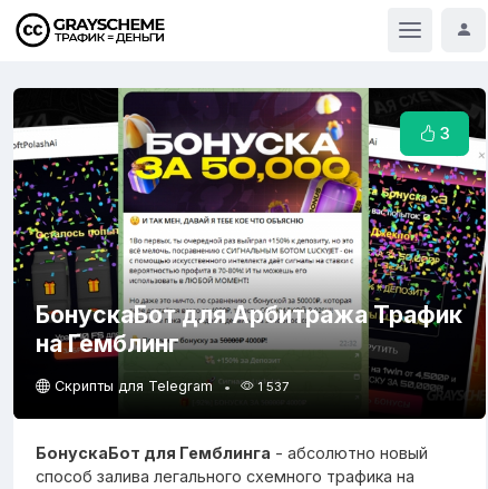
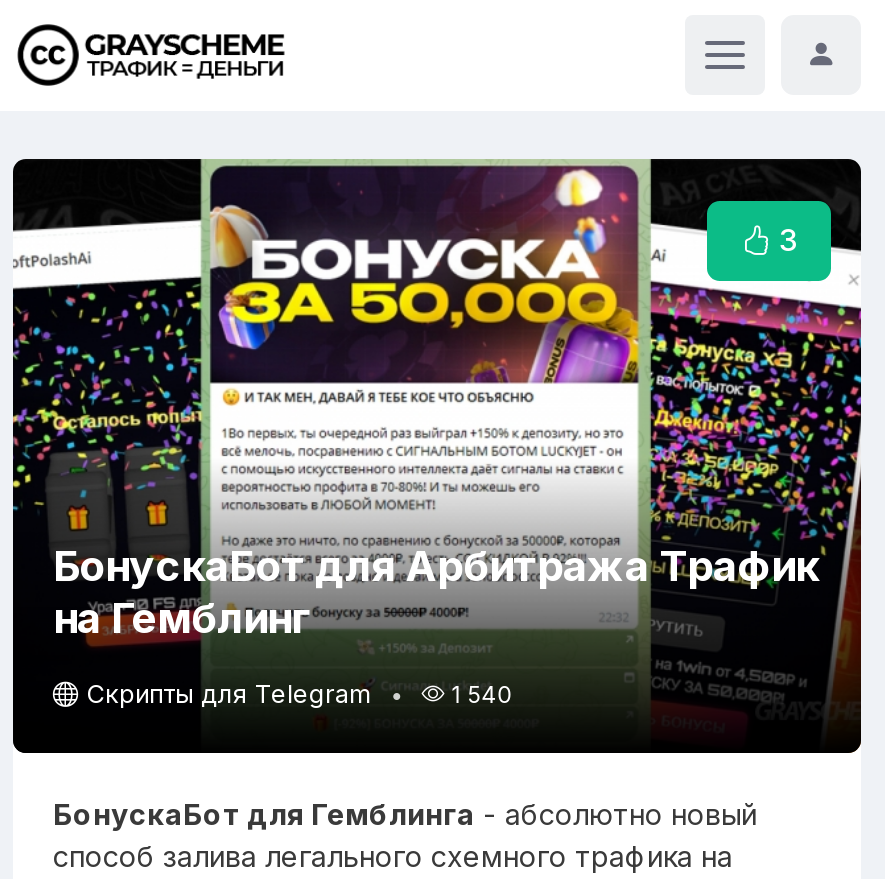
[254,378,290,394] 1 537 -> [445,680,513,708] 1 540

